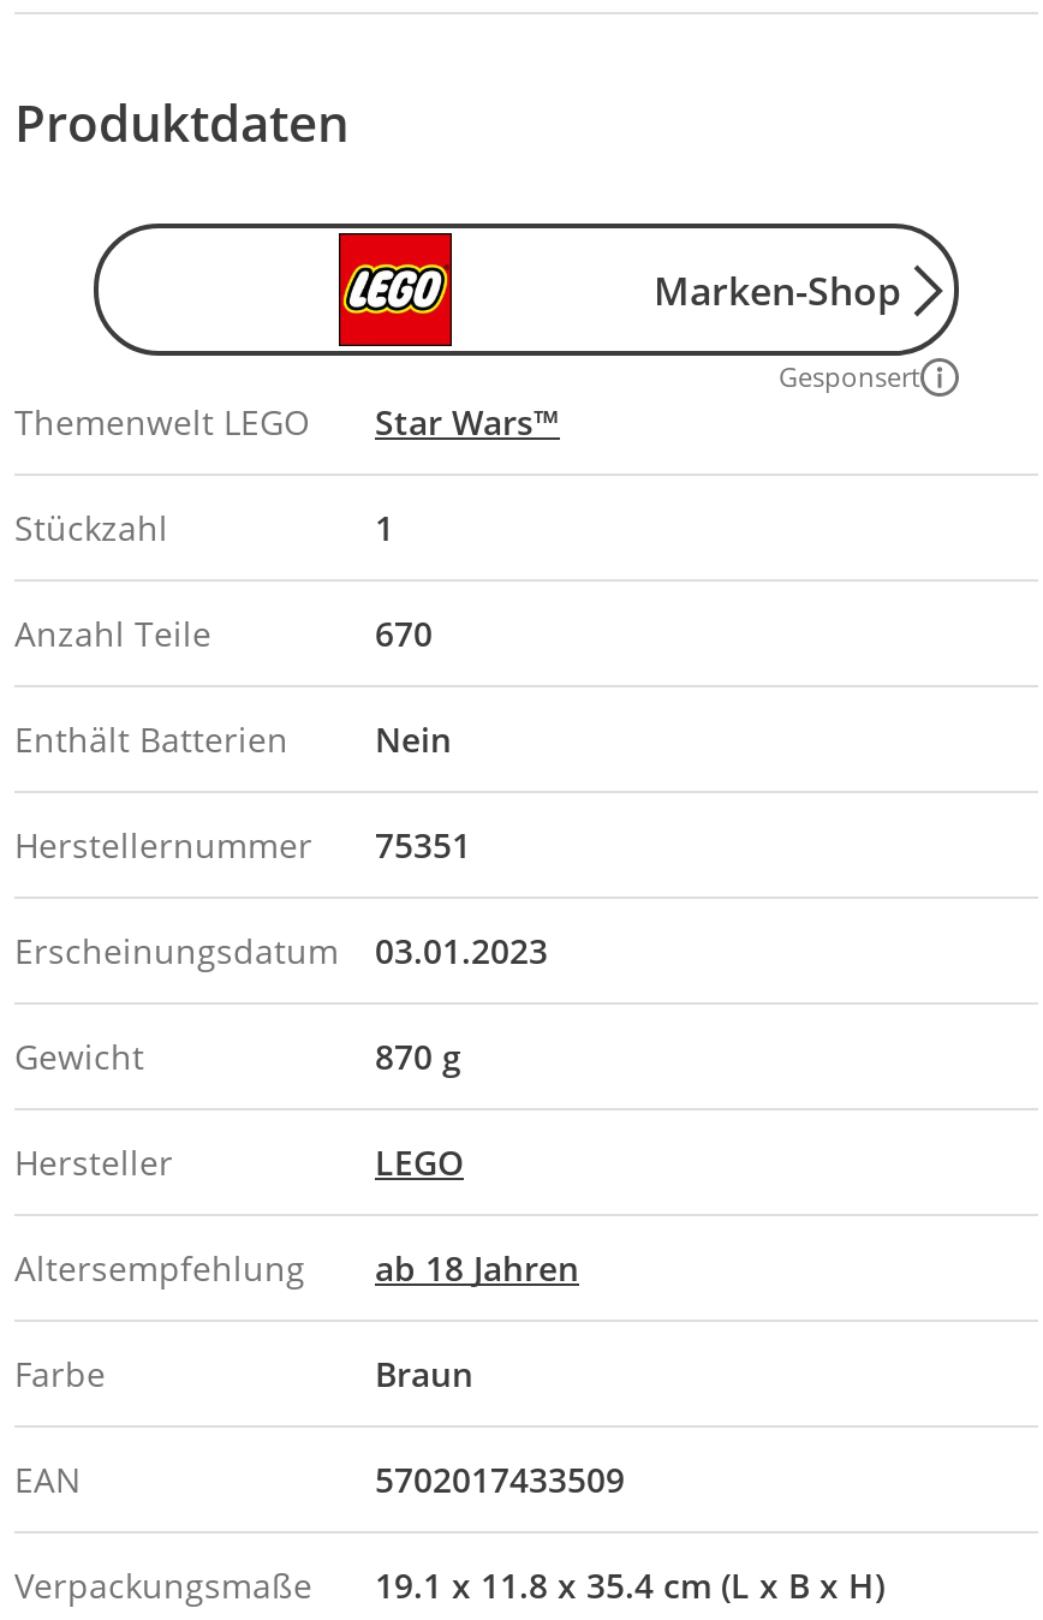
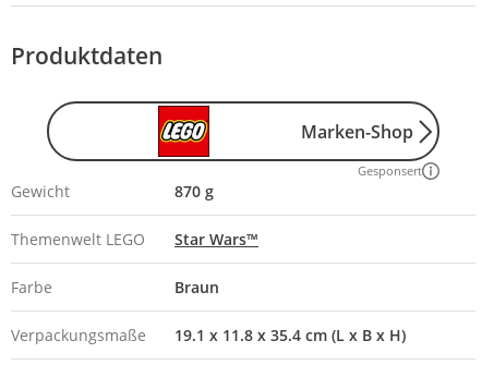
moved [14,399,560,445] -> [11,229,258,250]: Themenwelt LEGO | Star Wars™
[14,505,548,974] Stückzahl | 1 | Anzahl Teile | 670 | Enthält Batterien | Nein | Herstellernummer | 75351 | Erscheinungsdatum | 03.01.2023 -> none
[14,1140,579,1291] Hersteller | LEGO | Altersempfehlung | ab 18 Jahren -> none
[14,1457,625,1503] EAN | 5702017433509 -> none

